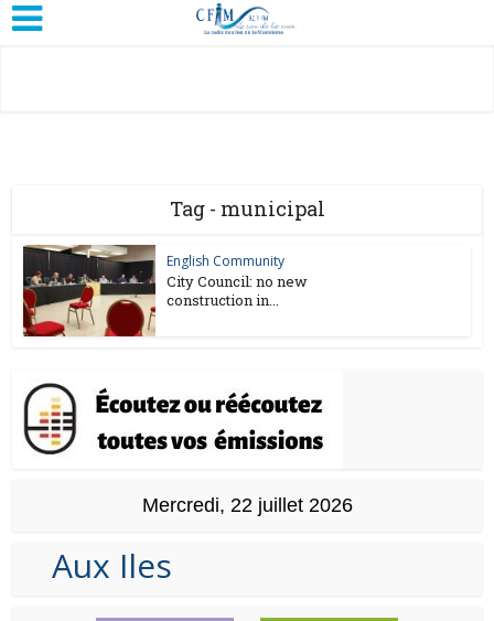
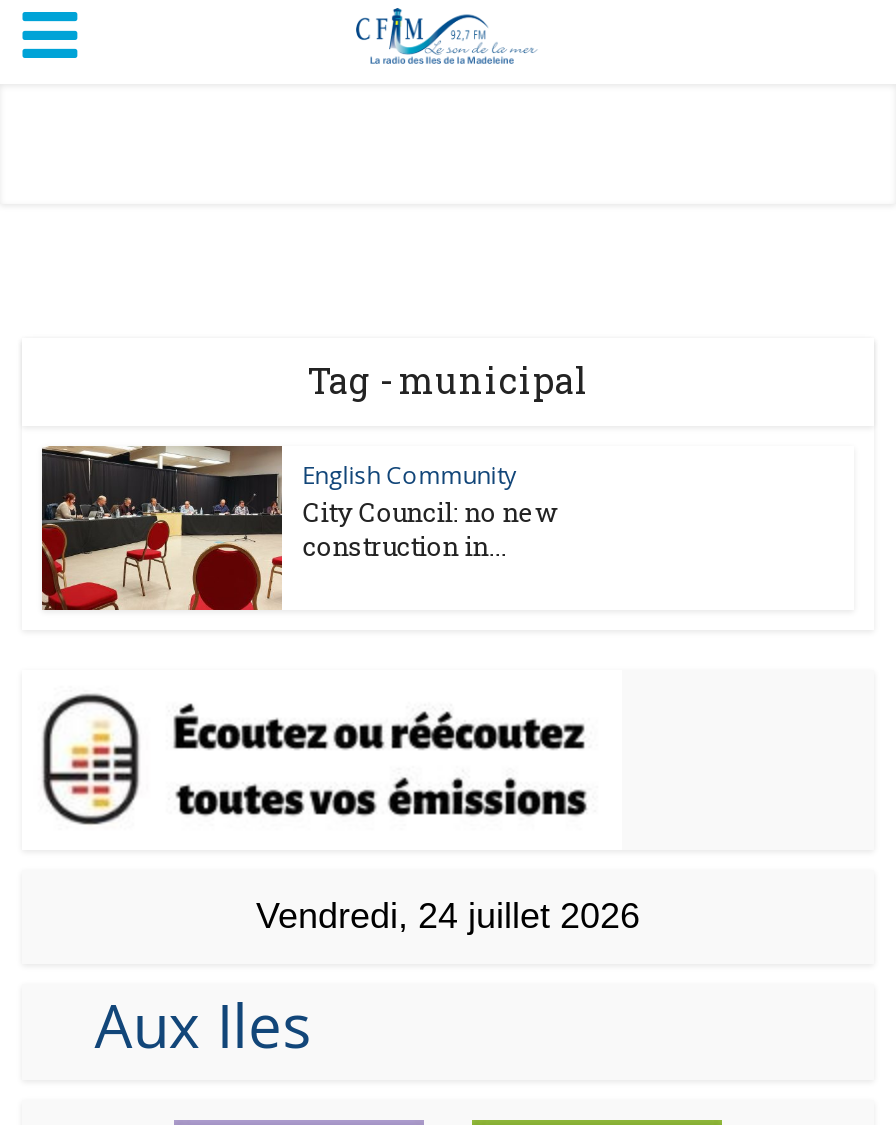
[142,494,352,516] Mercredi, 22 juillet 2026 -> [256,896,640,936] Vendredi, 24 juillet 2026

